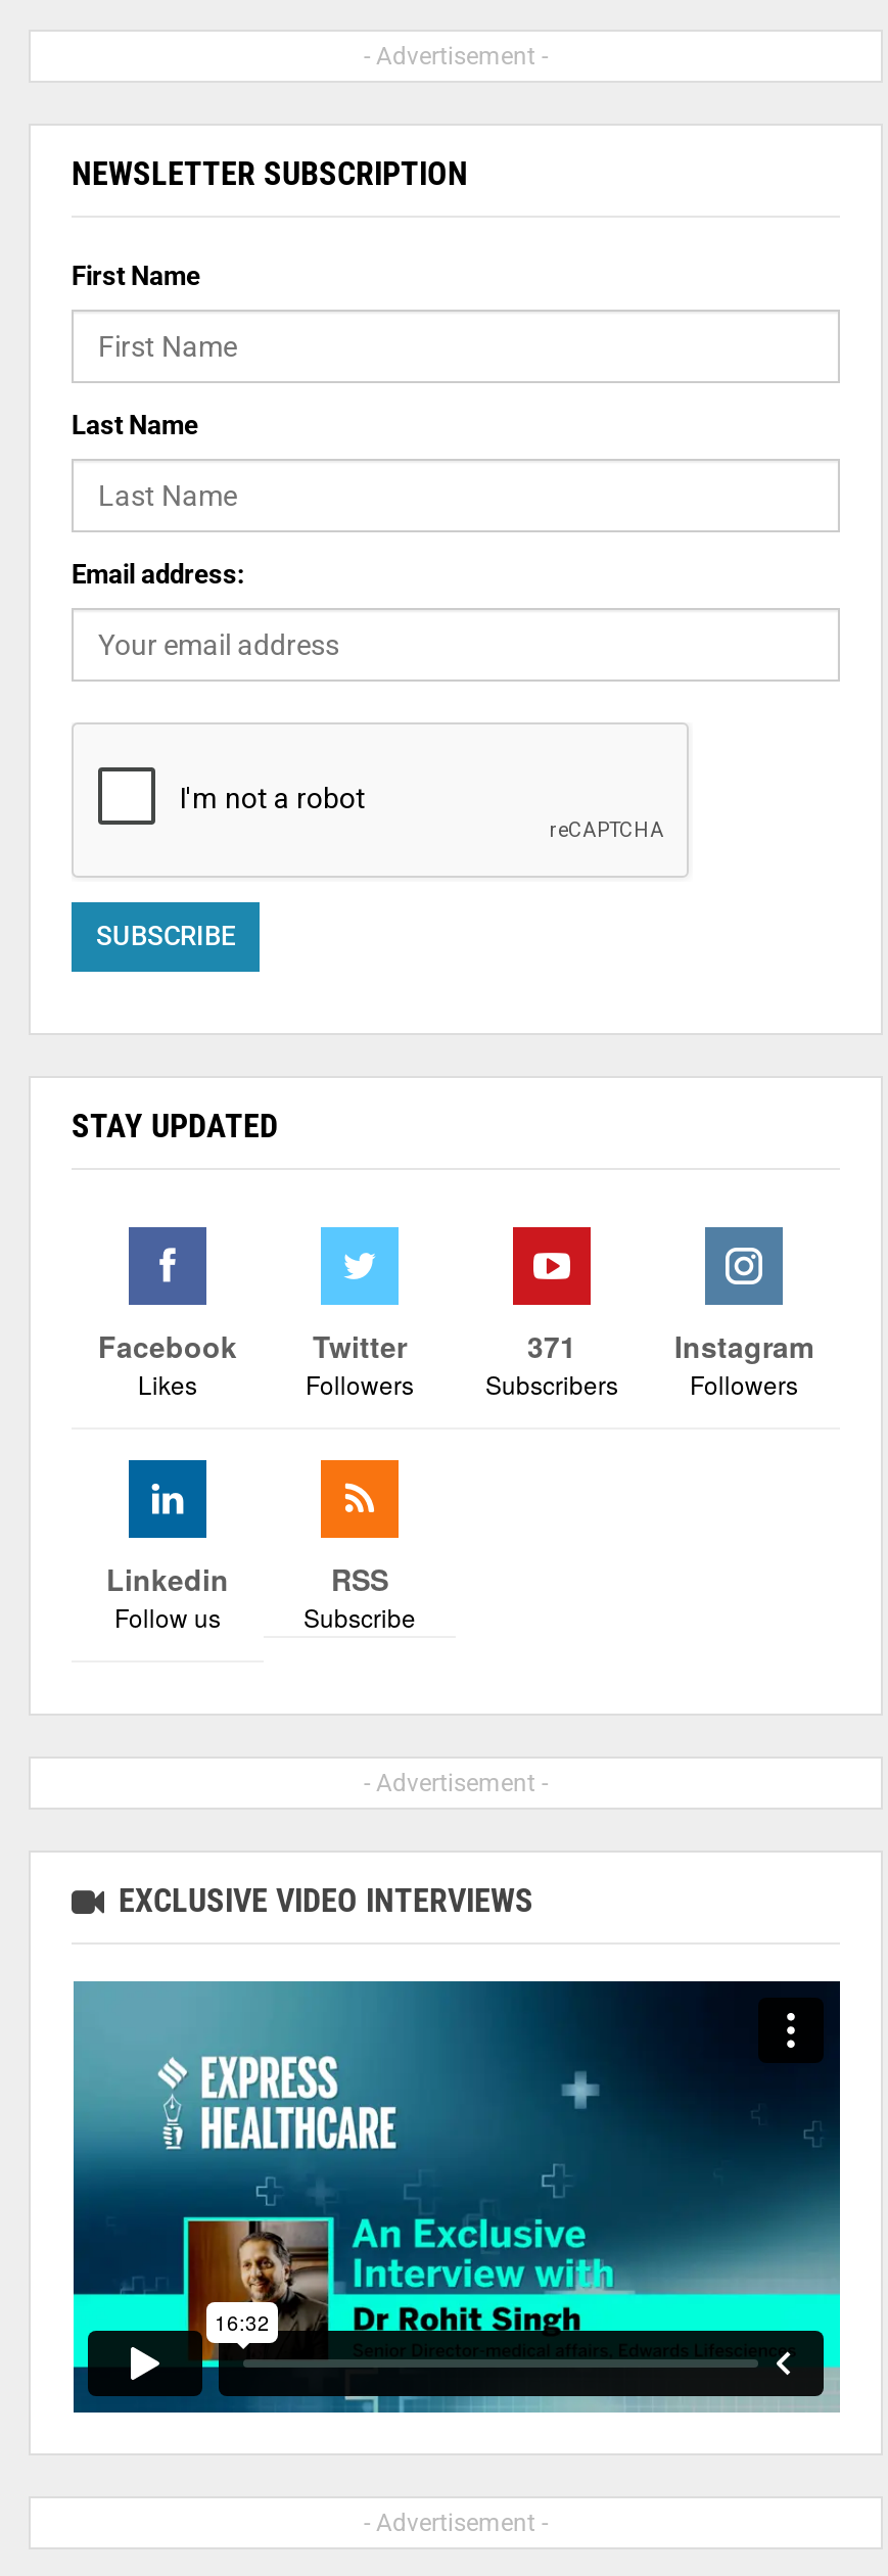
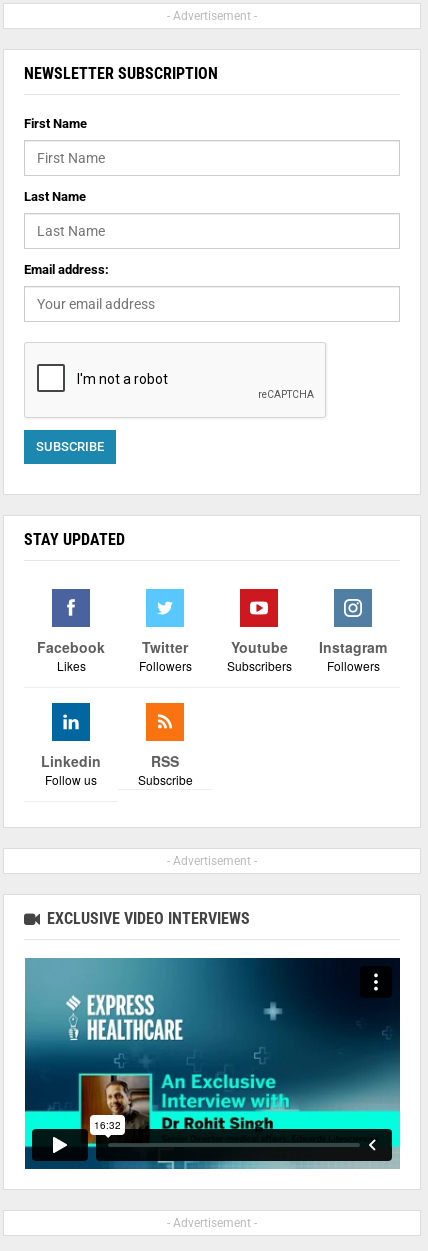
[527,1325,576,1366] 371 -> [230,637,287,657] Youtube

